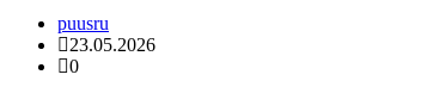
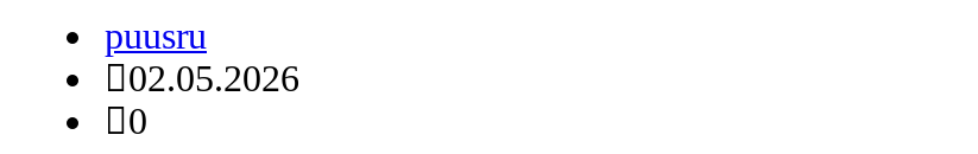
[69,35,155,55] 23.05.2026 -> [128,59,299,99] 02.05.2026

